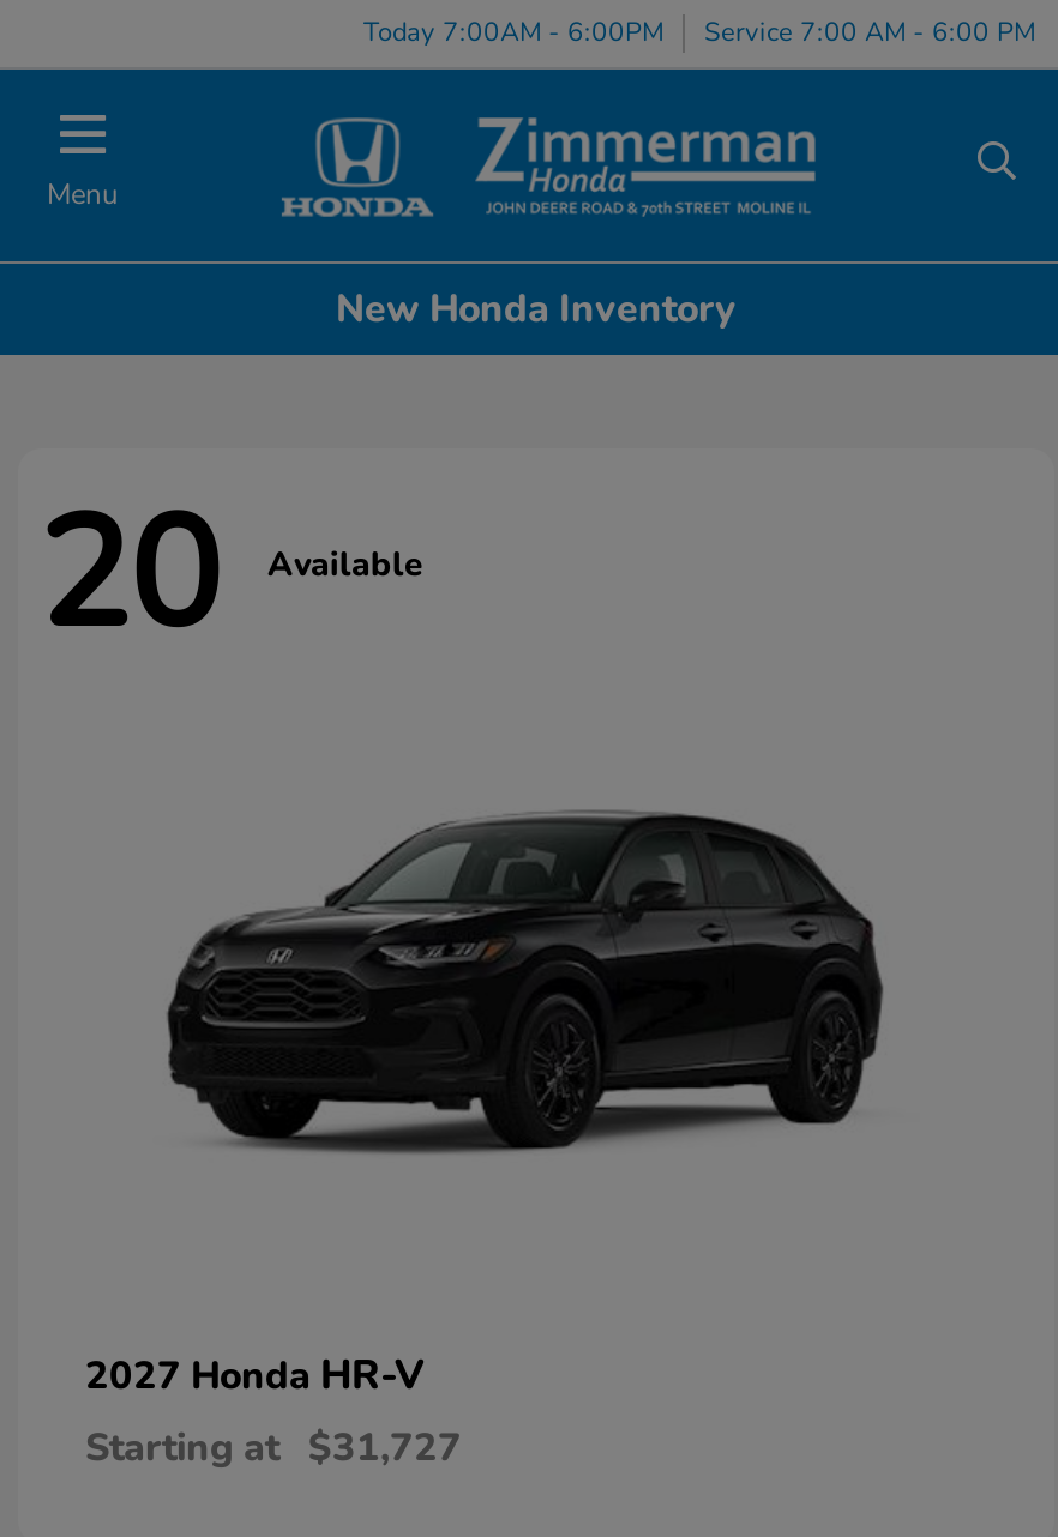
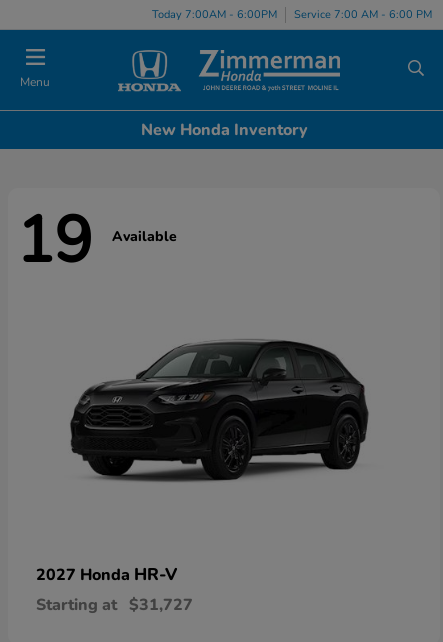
[37,469,423,680] 20 Available -> [16,197,177,285] 19 Available

